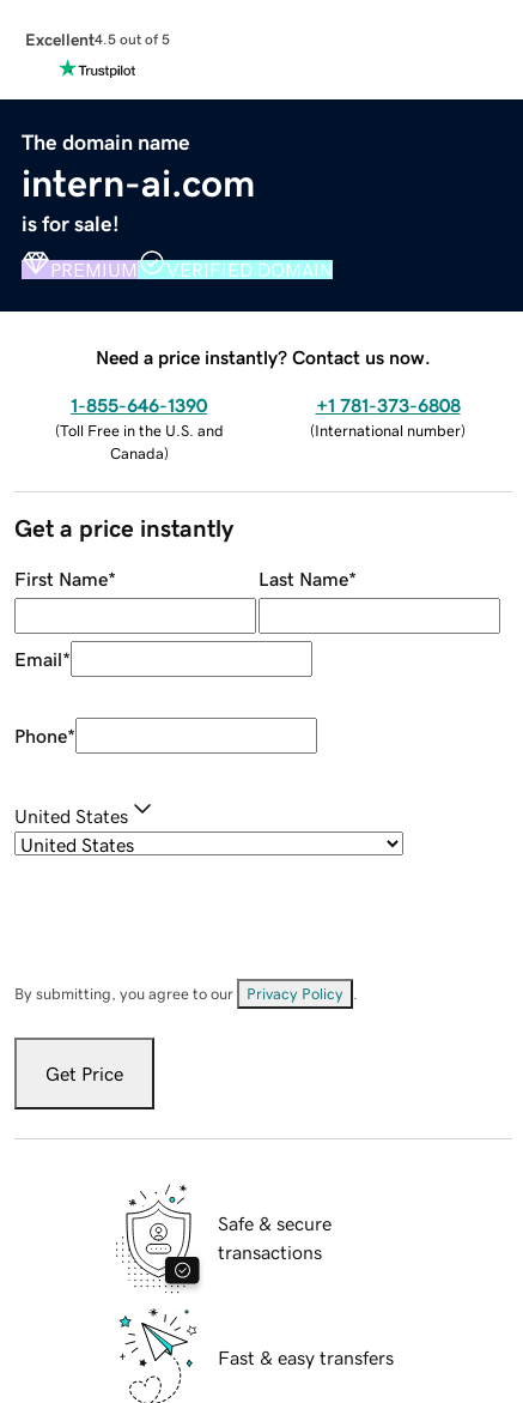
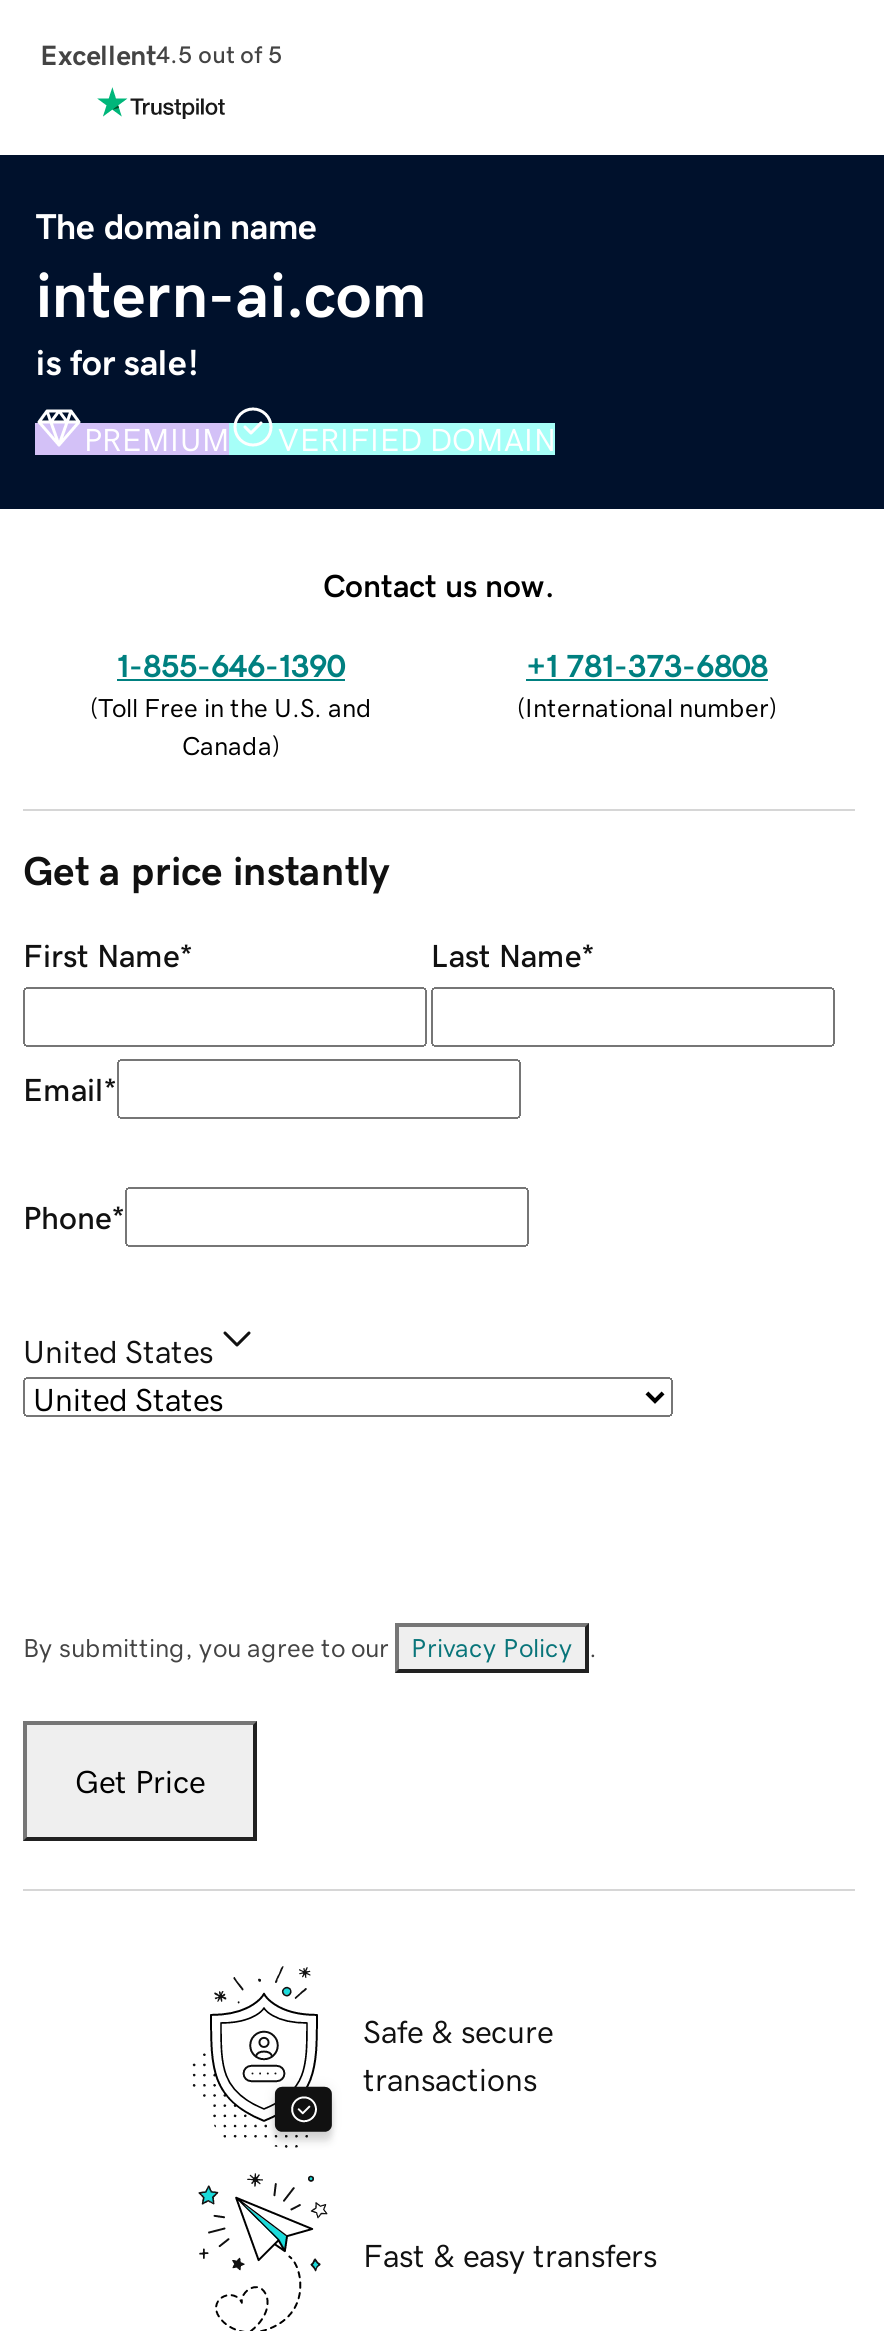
[96,347,431,366] Need a price instantly? Contact us now. -> [323,568,555,600] Contact us now.

